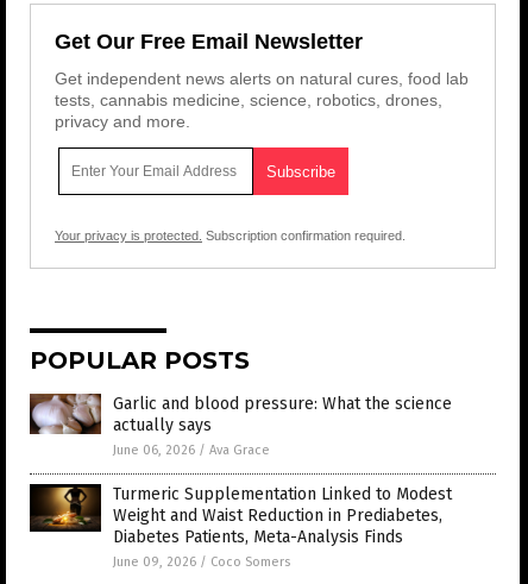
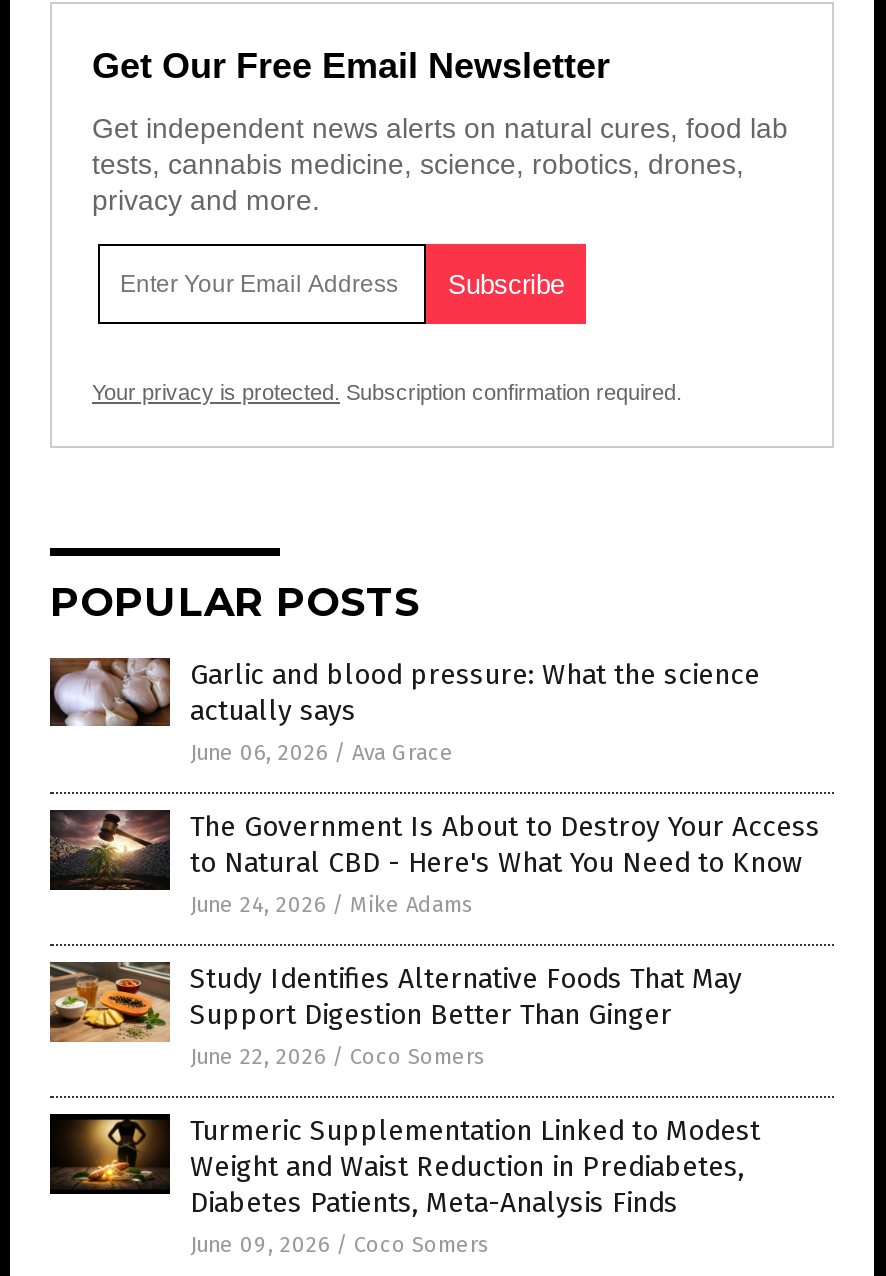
none -> [48,962,162,1044] [image]
none -> [50,808,820,1070] [image] | The Government Is About to Destroy Your Access | to Natural CBD - Here's What You Need to Know | June 24, 2026 / Mike Adams | Study Identifies Alternative Foods That May | Support Digestion Better Than Ginger | June 22, 2026 / Coco Somers

